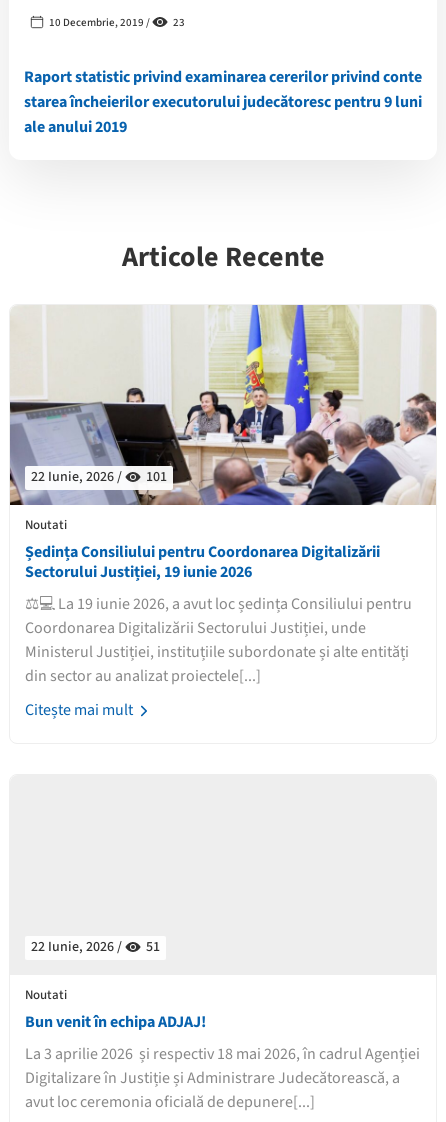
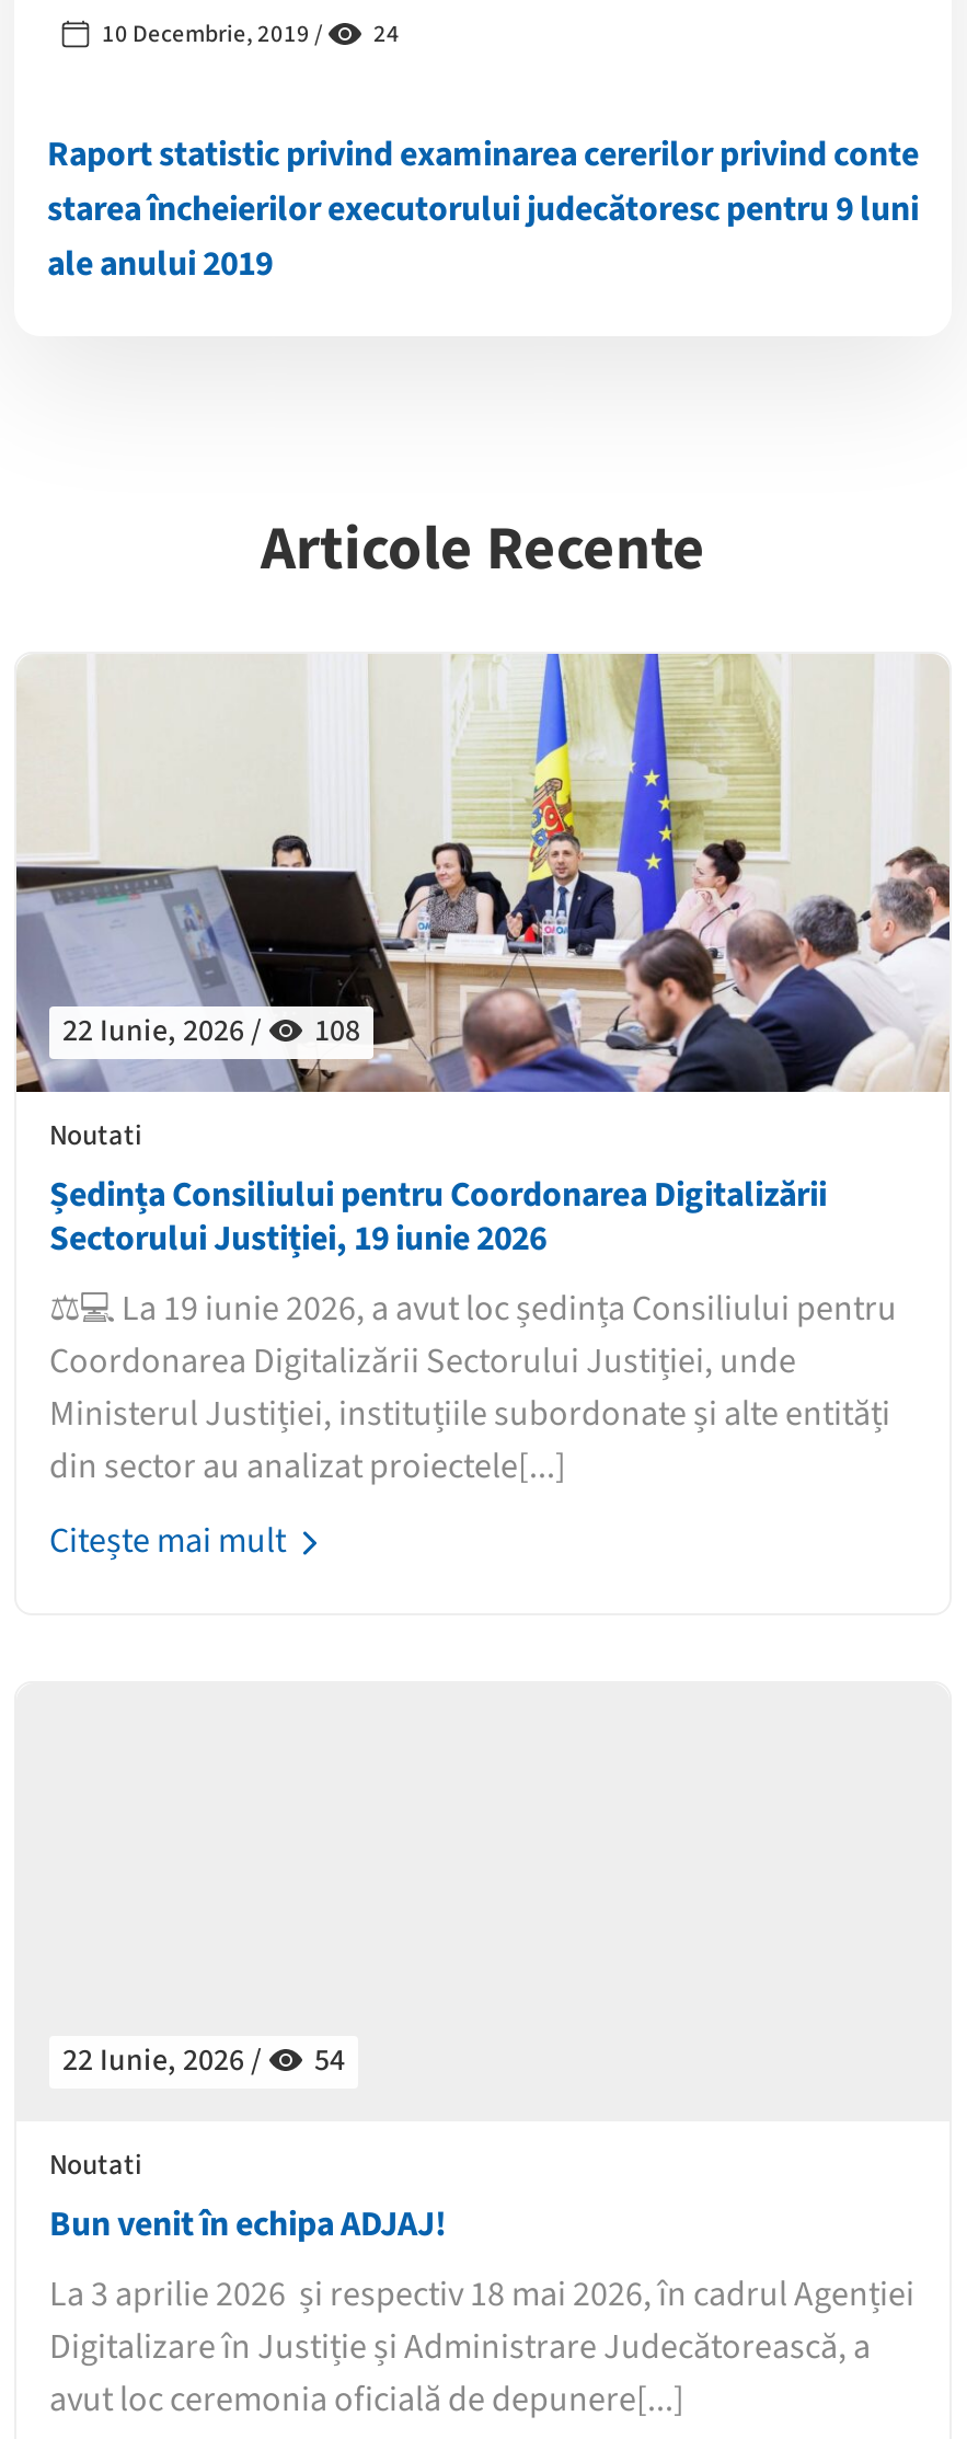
[47,15,185,30] 10 Decembrie, 2019 / 23 -> [97,19,400,51] 10 Decembrie, 2019 / 24
[31,468,167,488] 22 Iunie, 2026 / 101 -> [62,1010,360,1054] 22 Iunie, 2026 / 108
[31,938,160,958] 22 Iunie, 2026 / 51 -> [62,2040,345,2083] 22 Iunie, 2026 / 54

